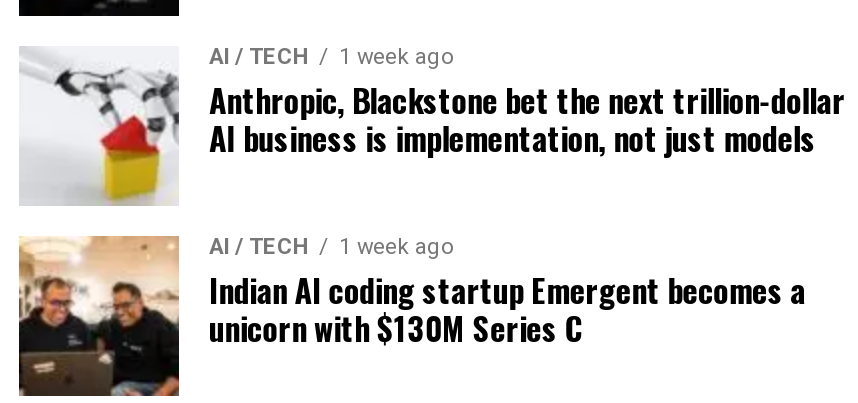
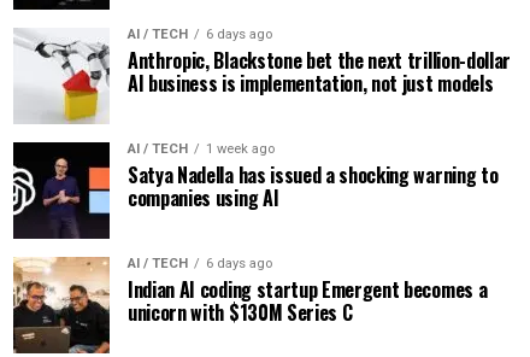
[209,43,453,69] AI / TECH 1 week ago -> [128,26,272,42] AI / TECH 6 days ago
none -> [12,141,498,271] [image] | Satya Nadella has issued a shocking warning to | companies using AI | AI / TECH | 6 days ago

